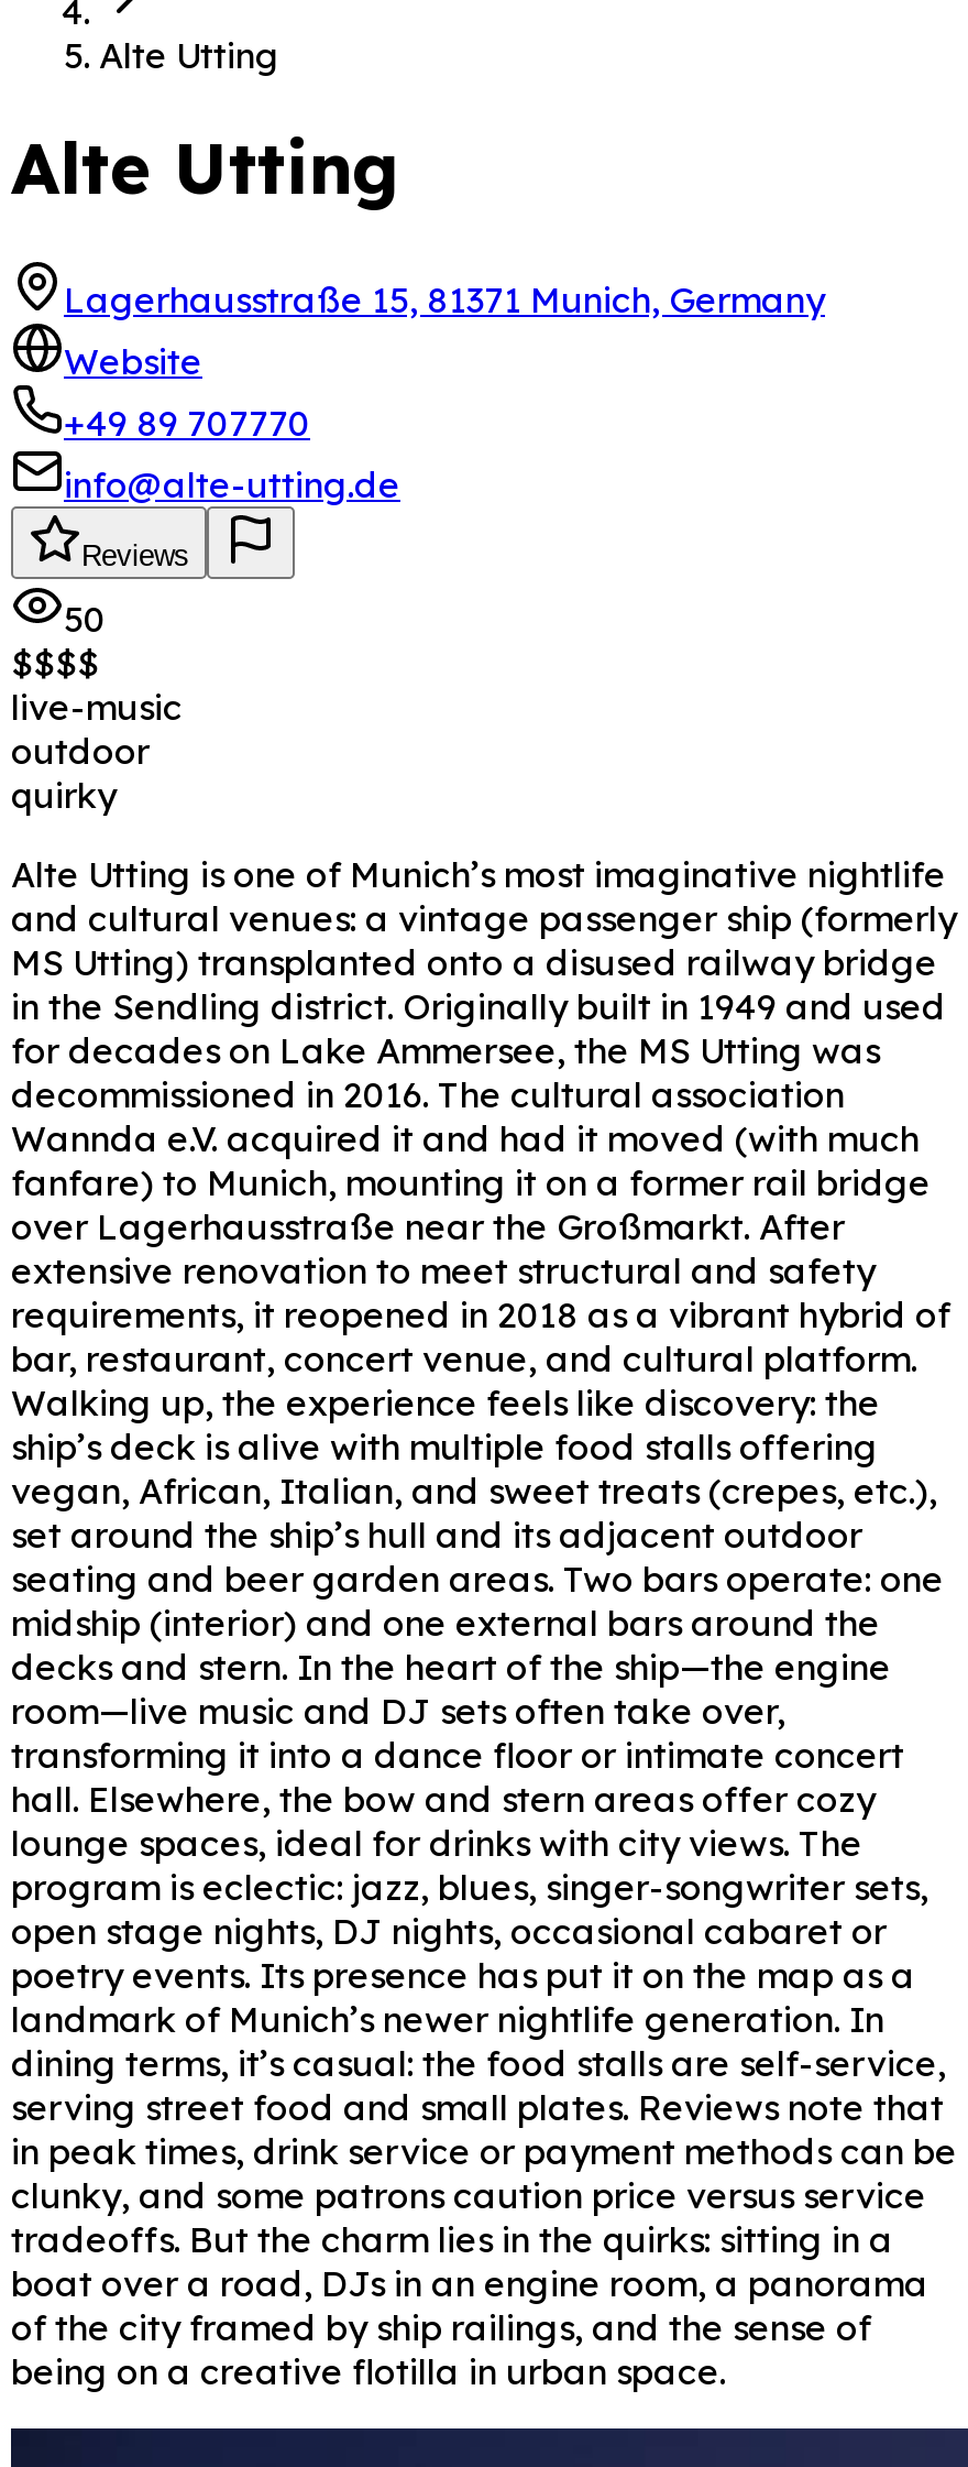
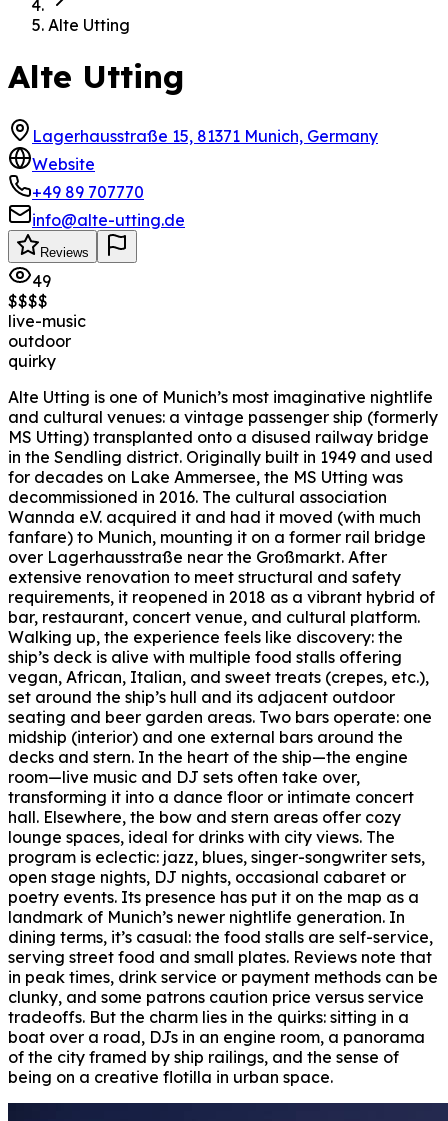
[64,596,106,640] 50 -> [32,271,51,291] 49

